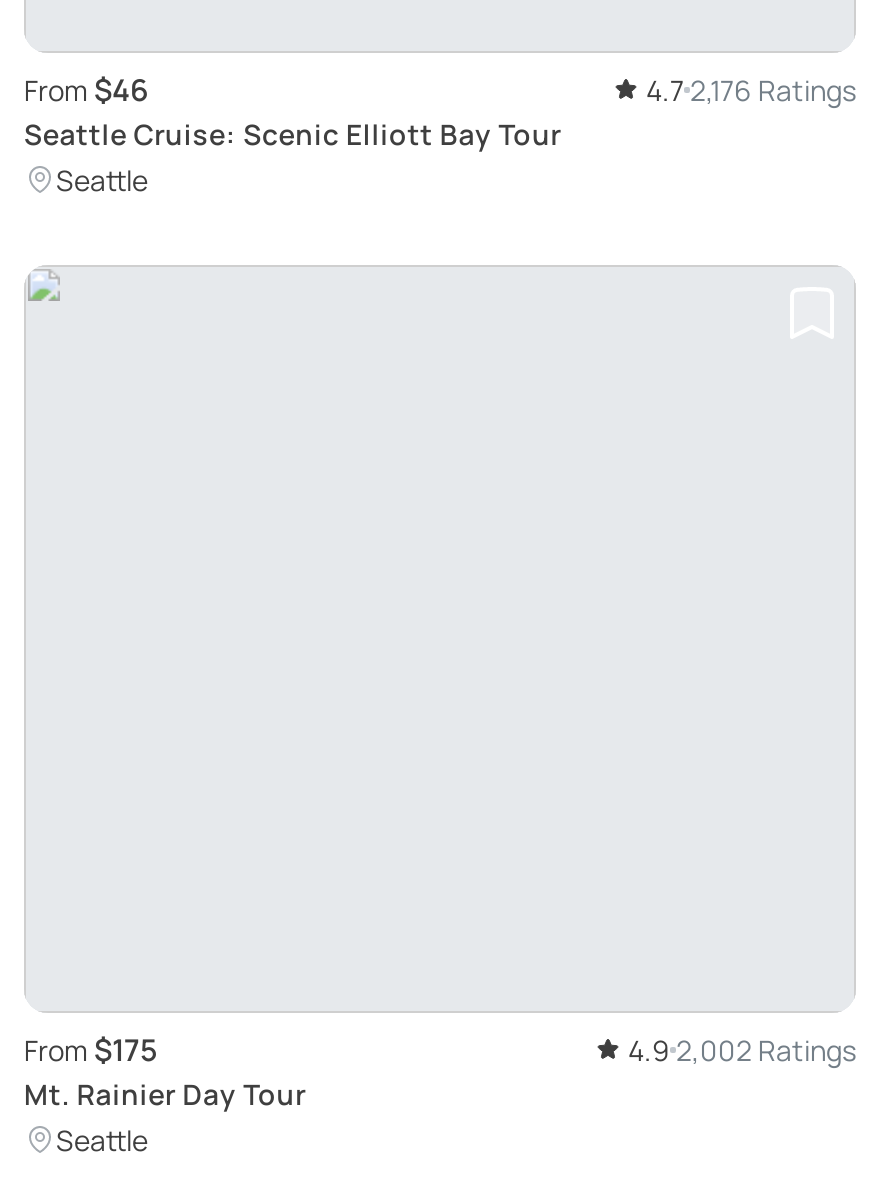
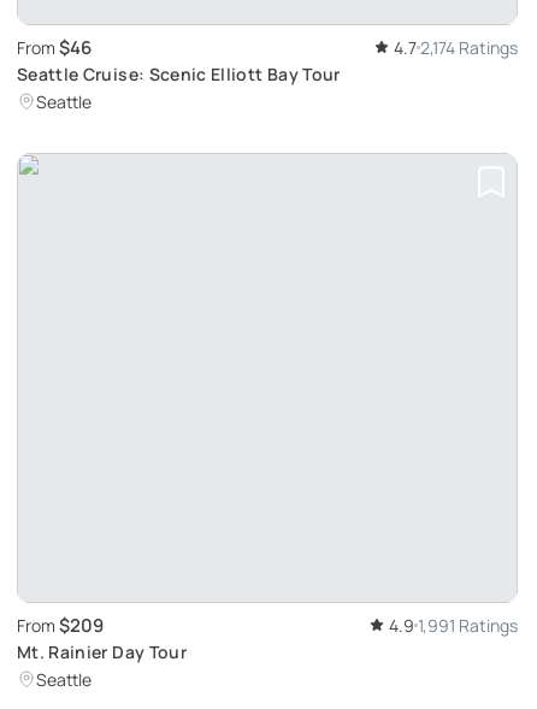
[646,71,856,109] 4.7 2,176 Ratings -> [394,36,518,59] 4.7 2,174 Ratings
[24,1030,158,1072] From $175 -> [17,613,104,638] From $209
[628,1032,856,1070] 4.9 2,002 Ratings -> [389,614,518,637] 4.9 1,991 Ratings

